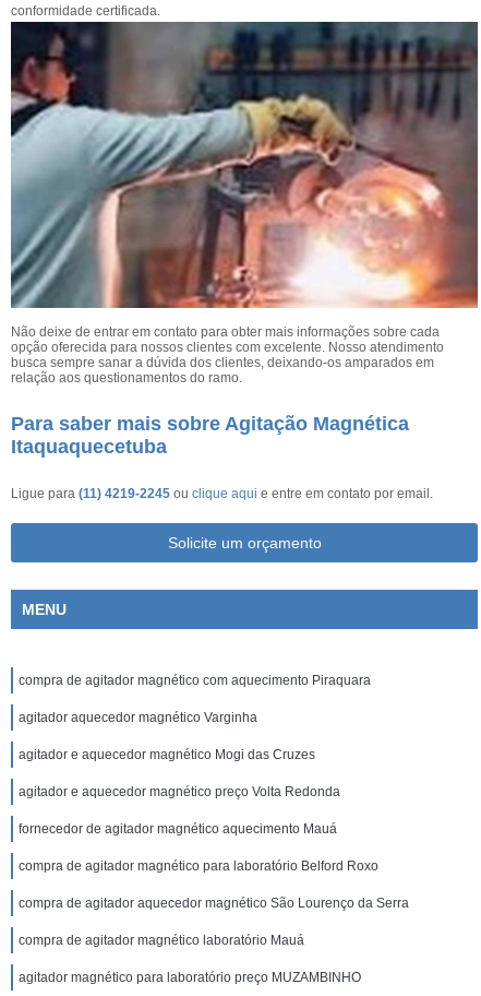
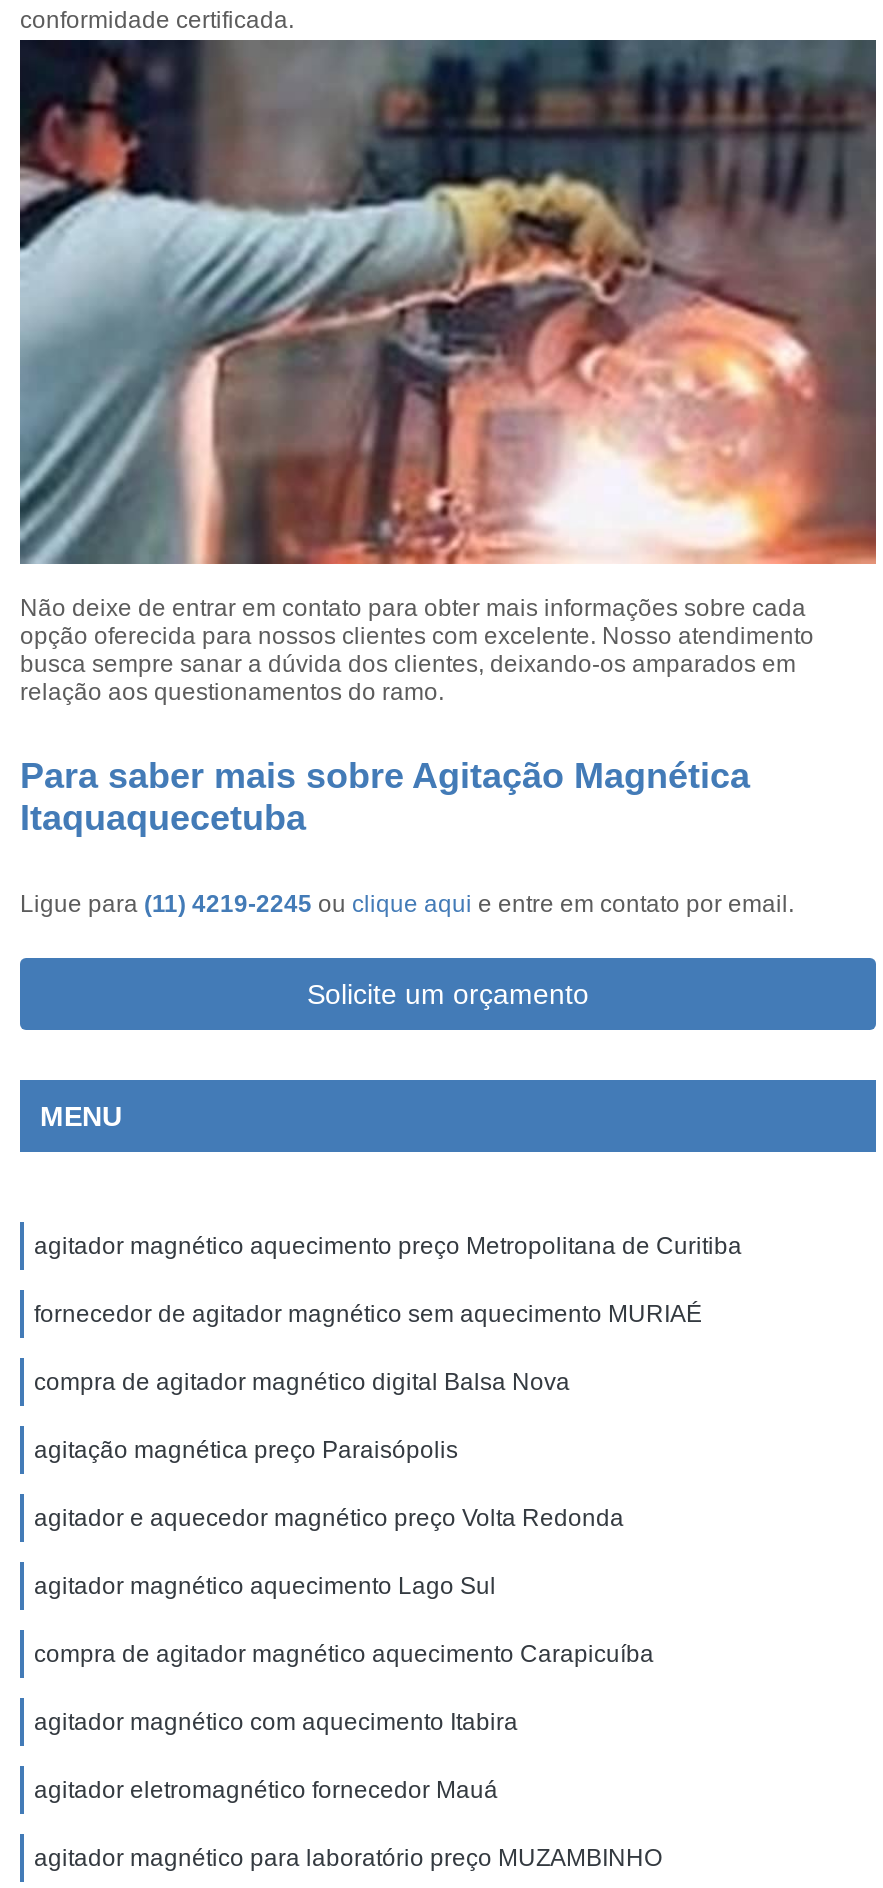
[19,673,371,763] compra de agitador magnético com aquecimento Piraquara | agitador aquecedor magnético Varginha | agitador e aquecedor magnético Mogi das Cruzes -> [34,1233,742,1465] agitador magnético aquecimento preço Metropolitana de Curitiba | fornecedor de agitador magnético sem aquecimento MURIAÉ | compra de agitador magnético digital Balsa Nova | agitação magnética preço Paraisópolis
[19,822,337,837] fornecedor de agitador magnético aquecimento Mauá -> [34,1573,496,1601] agitador magnético aquecimento Lago Sul
[19,859,378,874] compra de agitador magnético para laboratório Belford Roxo -> [34,1641,654,1669] compra de agitador magnético aquecimento Carapicuíba
[19,896,409,911] compra de agitador aquecedor magnético São Lourenço da Serra -> [34,1709,518,1737] agitador magnético com aquecimento Itabira
[19,933,304,948] compra de agitador magnético laboratório Mauá -> [34,1777,498,1805] agitador eletromagnético fornecedor Mauá

